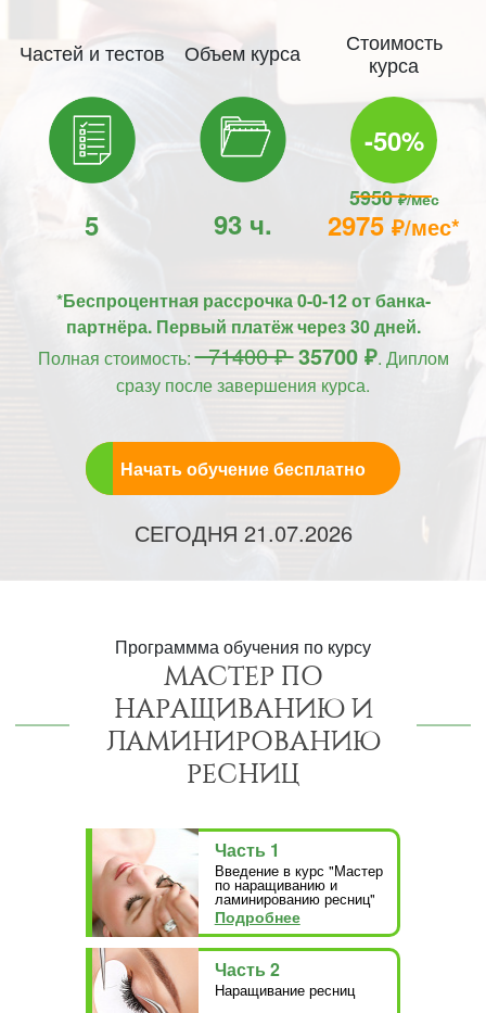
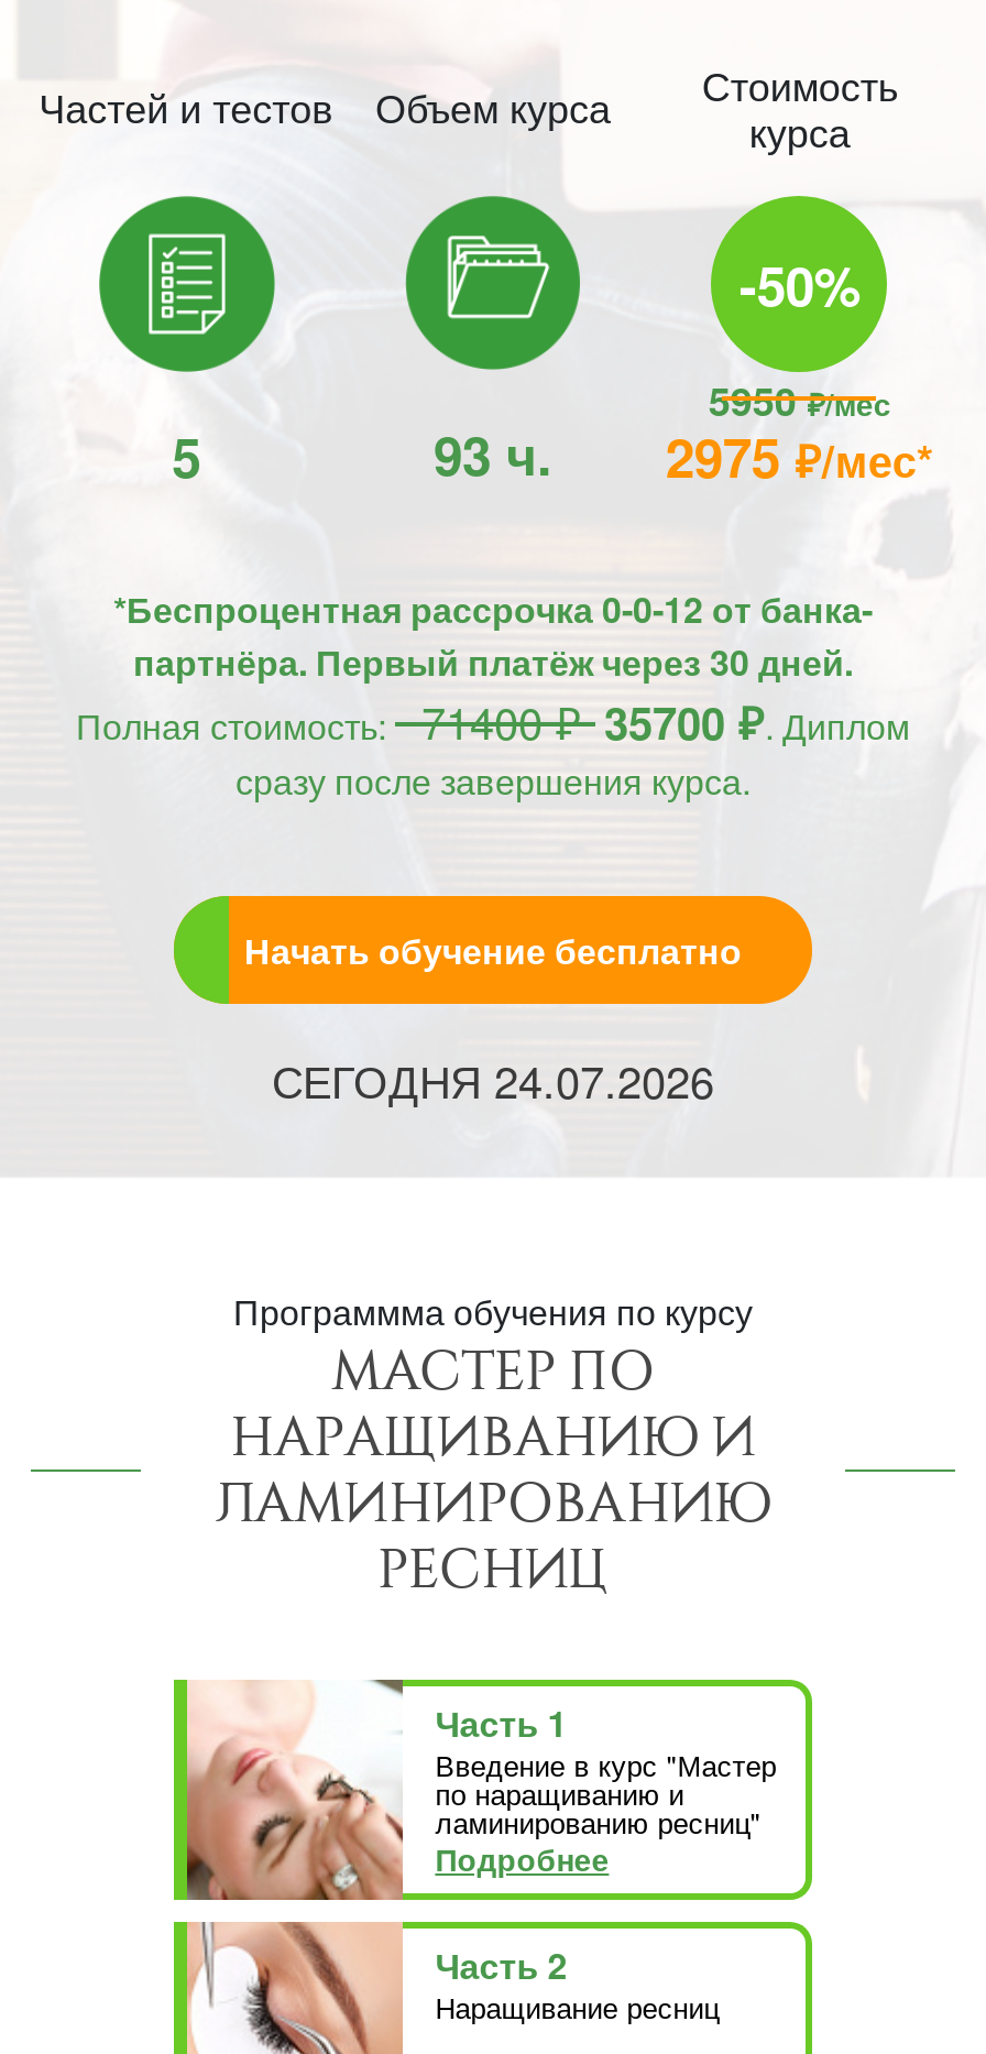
[134,517,352,548] СЕГОДНЯ 21.07.2026 -> [272,1048,714,1112] СЕГОДНЯ 24.07.2026

